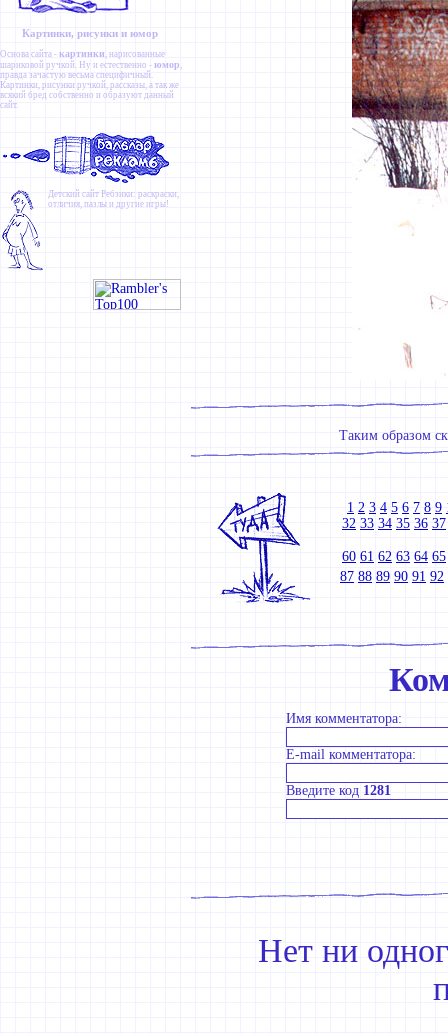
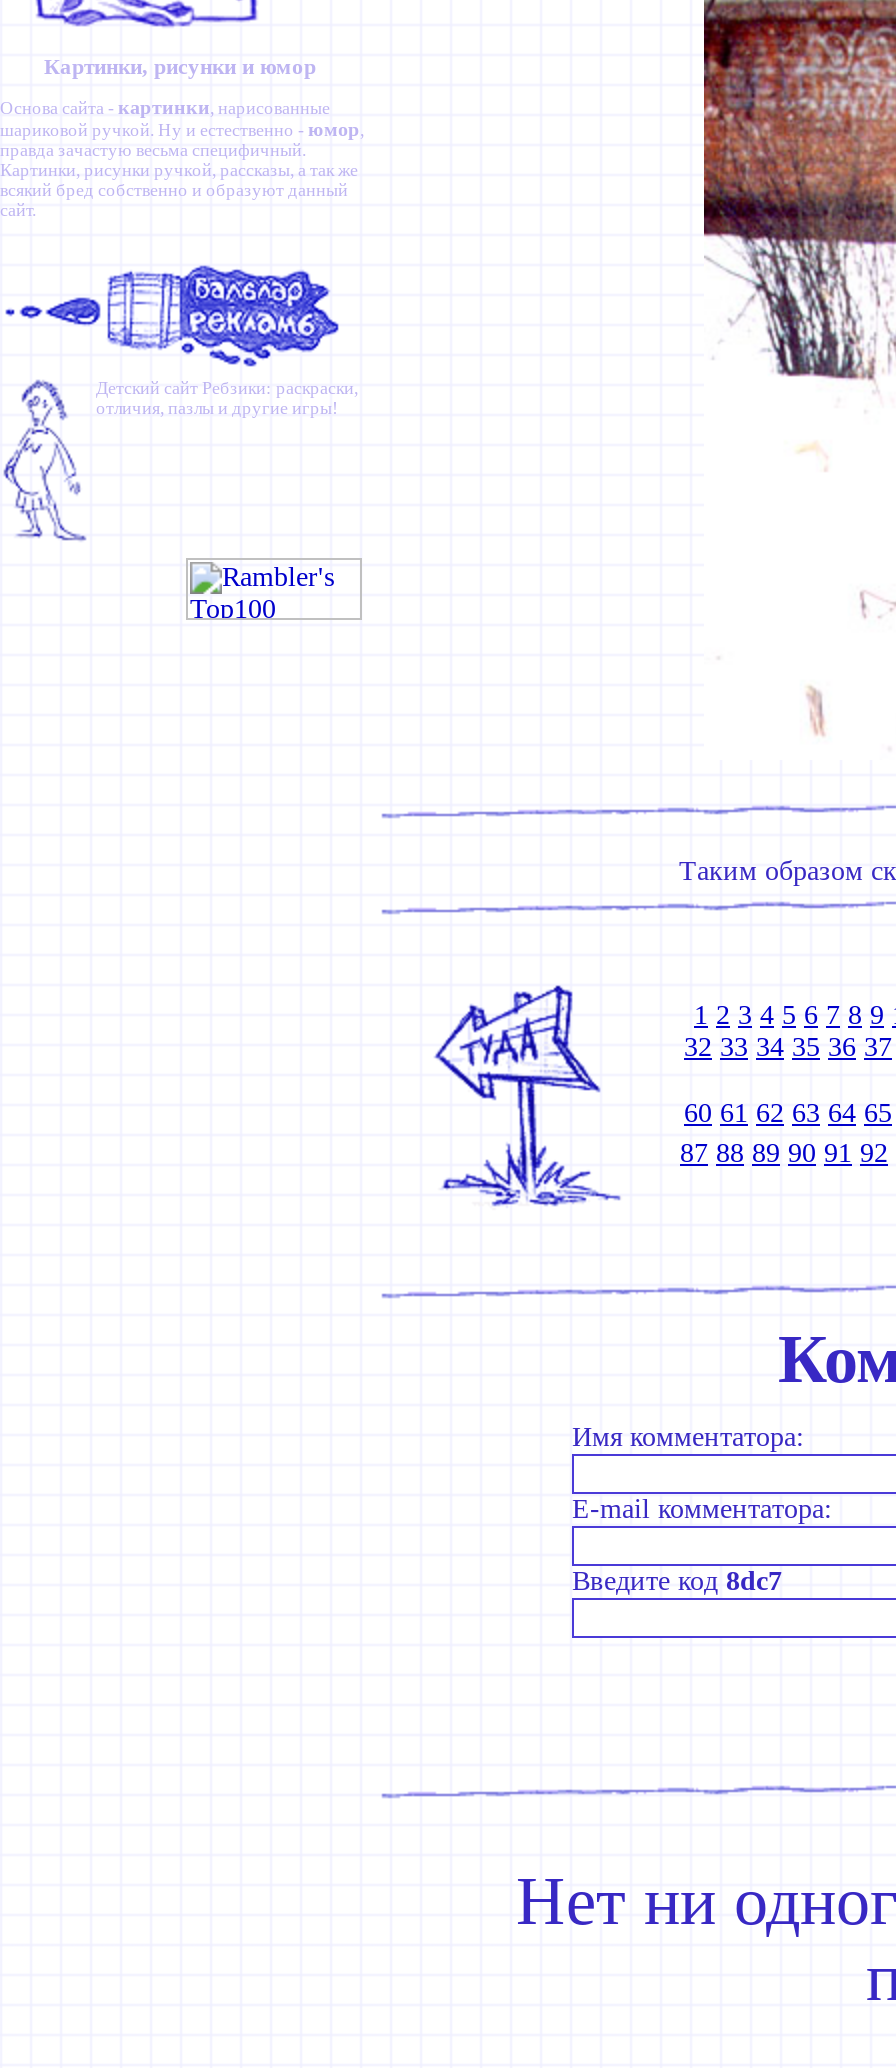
[286,783,391,798] Введите код1281 -> [572,1566,782,1596] Введите код8dc7

